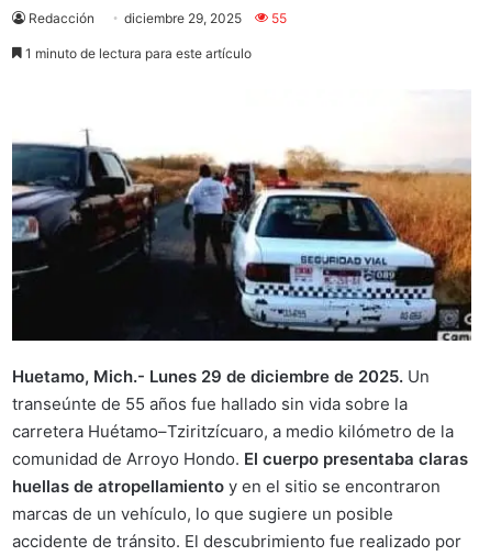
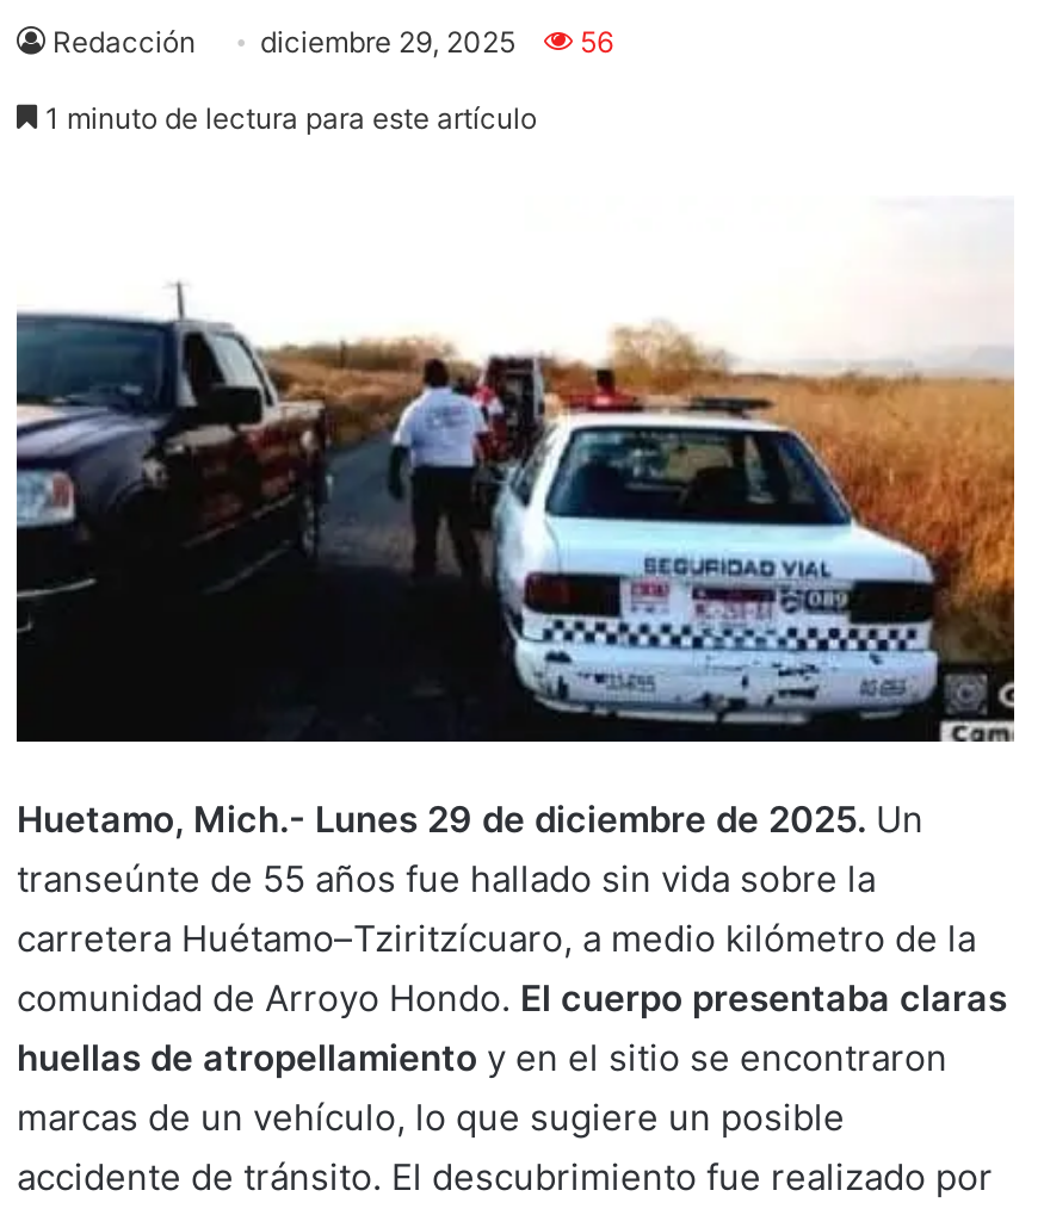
[29,10,287,26] Redacción diciembre 29, 2025 55 -> [52,23,613,59] Redacción diciembre 29, 2025 56

